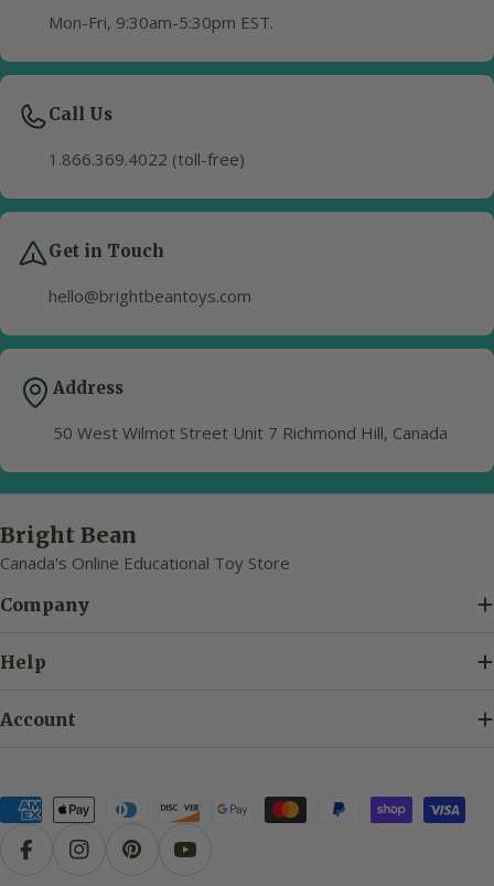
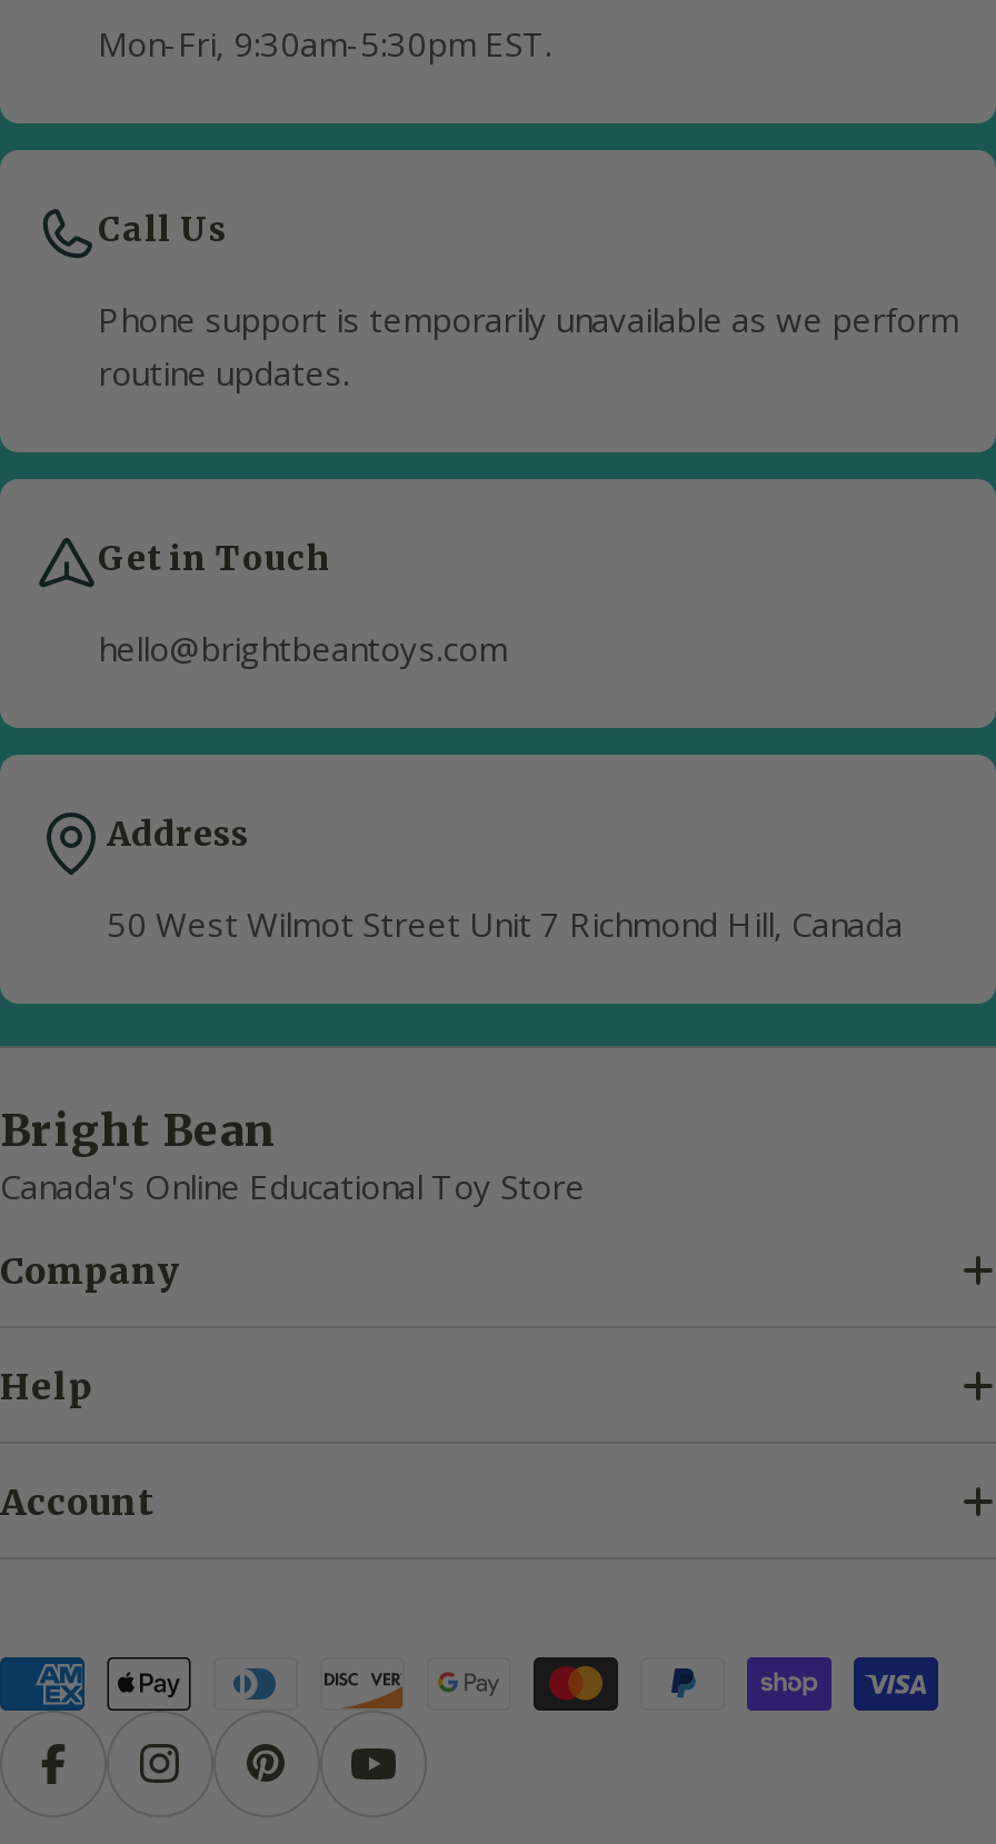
[49,148,245,170] 1.866.369.4022 (toll-free) -> [98,296,958,394] Phone support is temporarily unavailable as we perform | routine updates.

